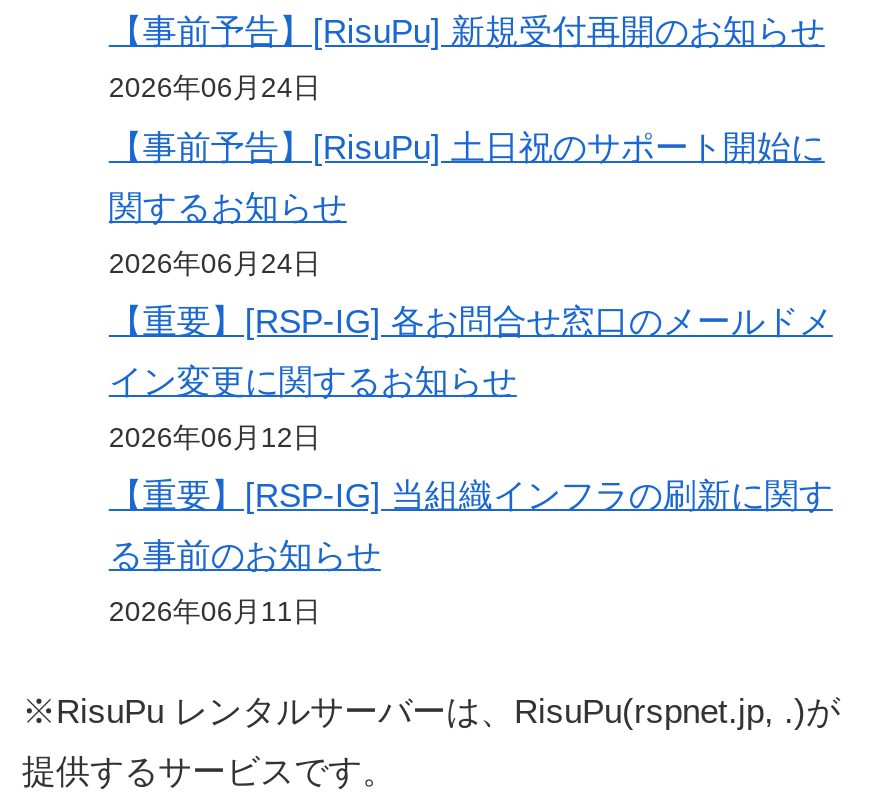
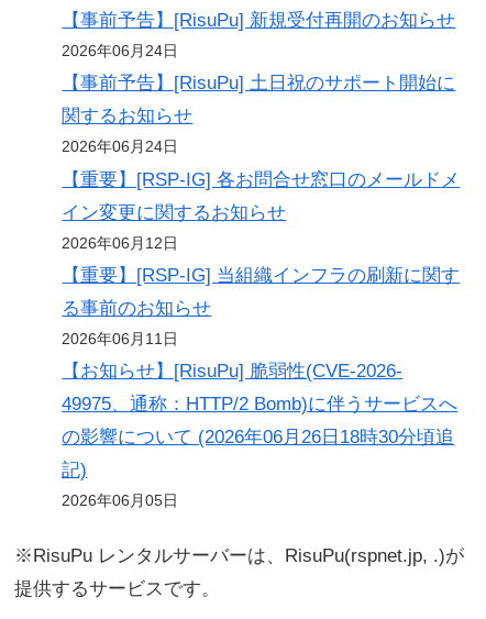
none -> [62,361,458,510] 【お知らせ】[RisuPu] 脆弱性(CVE-2026- | 49975、通称：HTTP/2 Bomb)に伴うサービスへ | の影響について (2026年06月26日18時30分頃追 | 記) | 2026年06月05日

